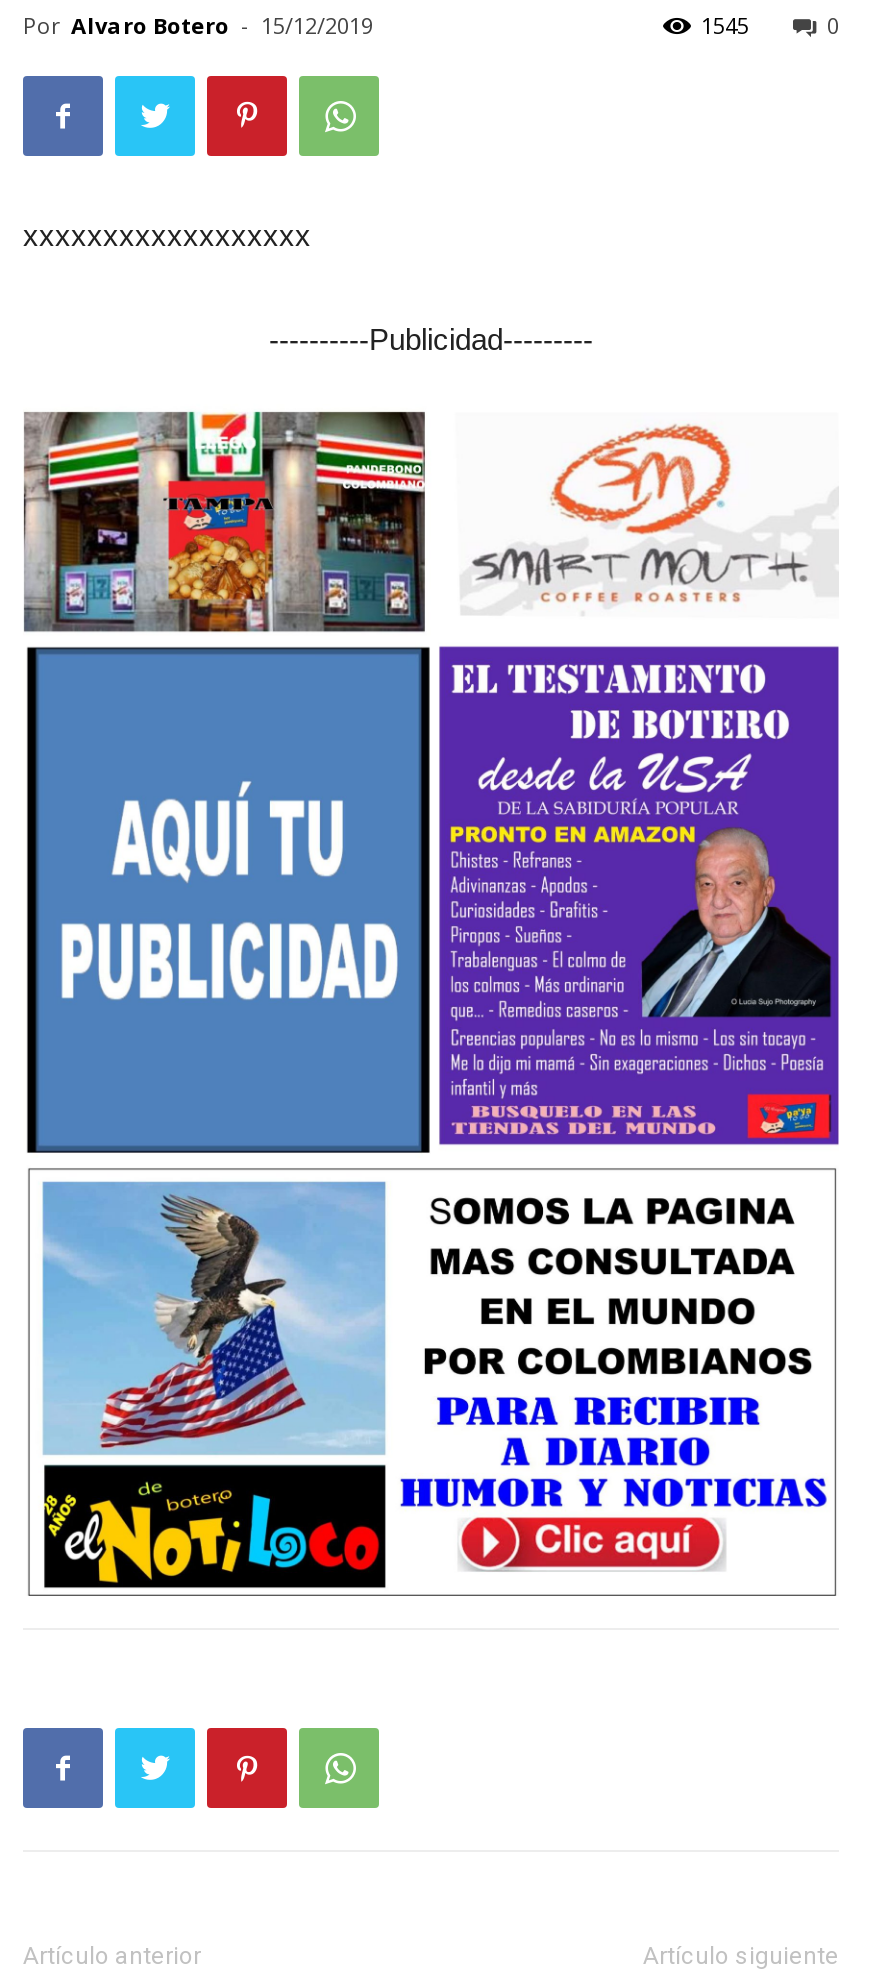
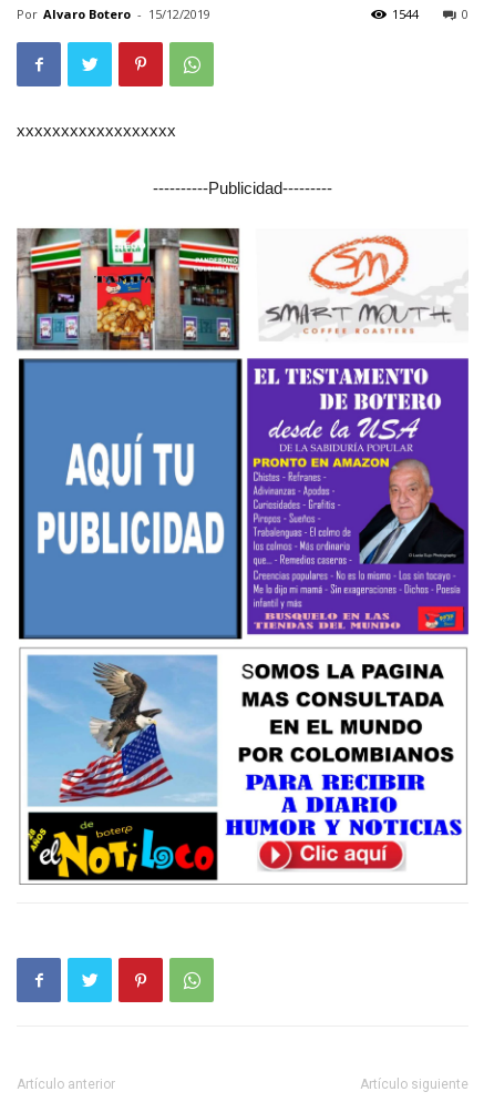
[701,10,749,40] 1545 -> [392,6,419,22] 1544

